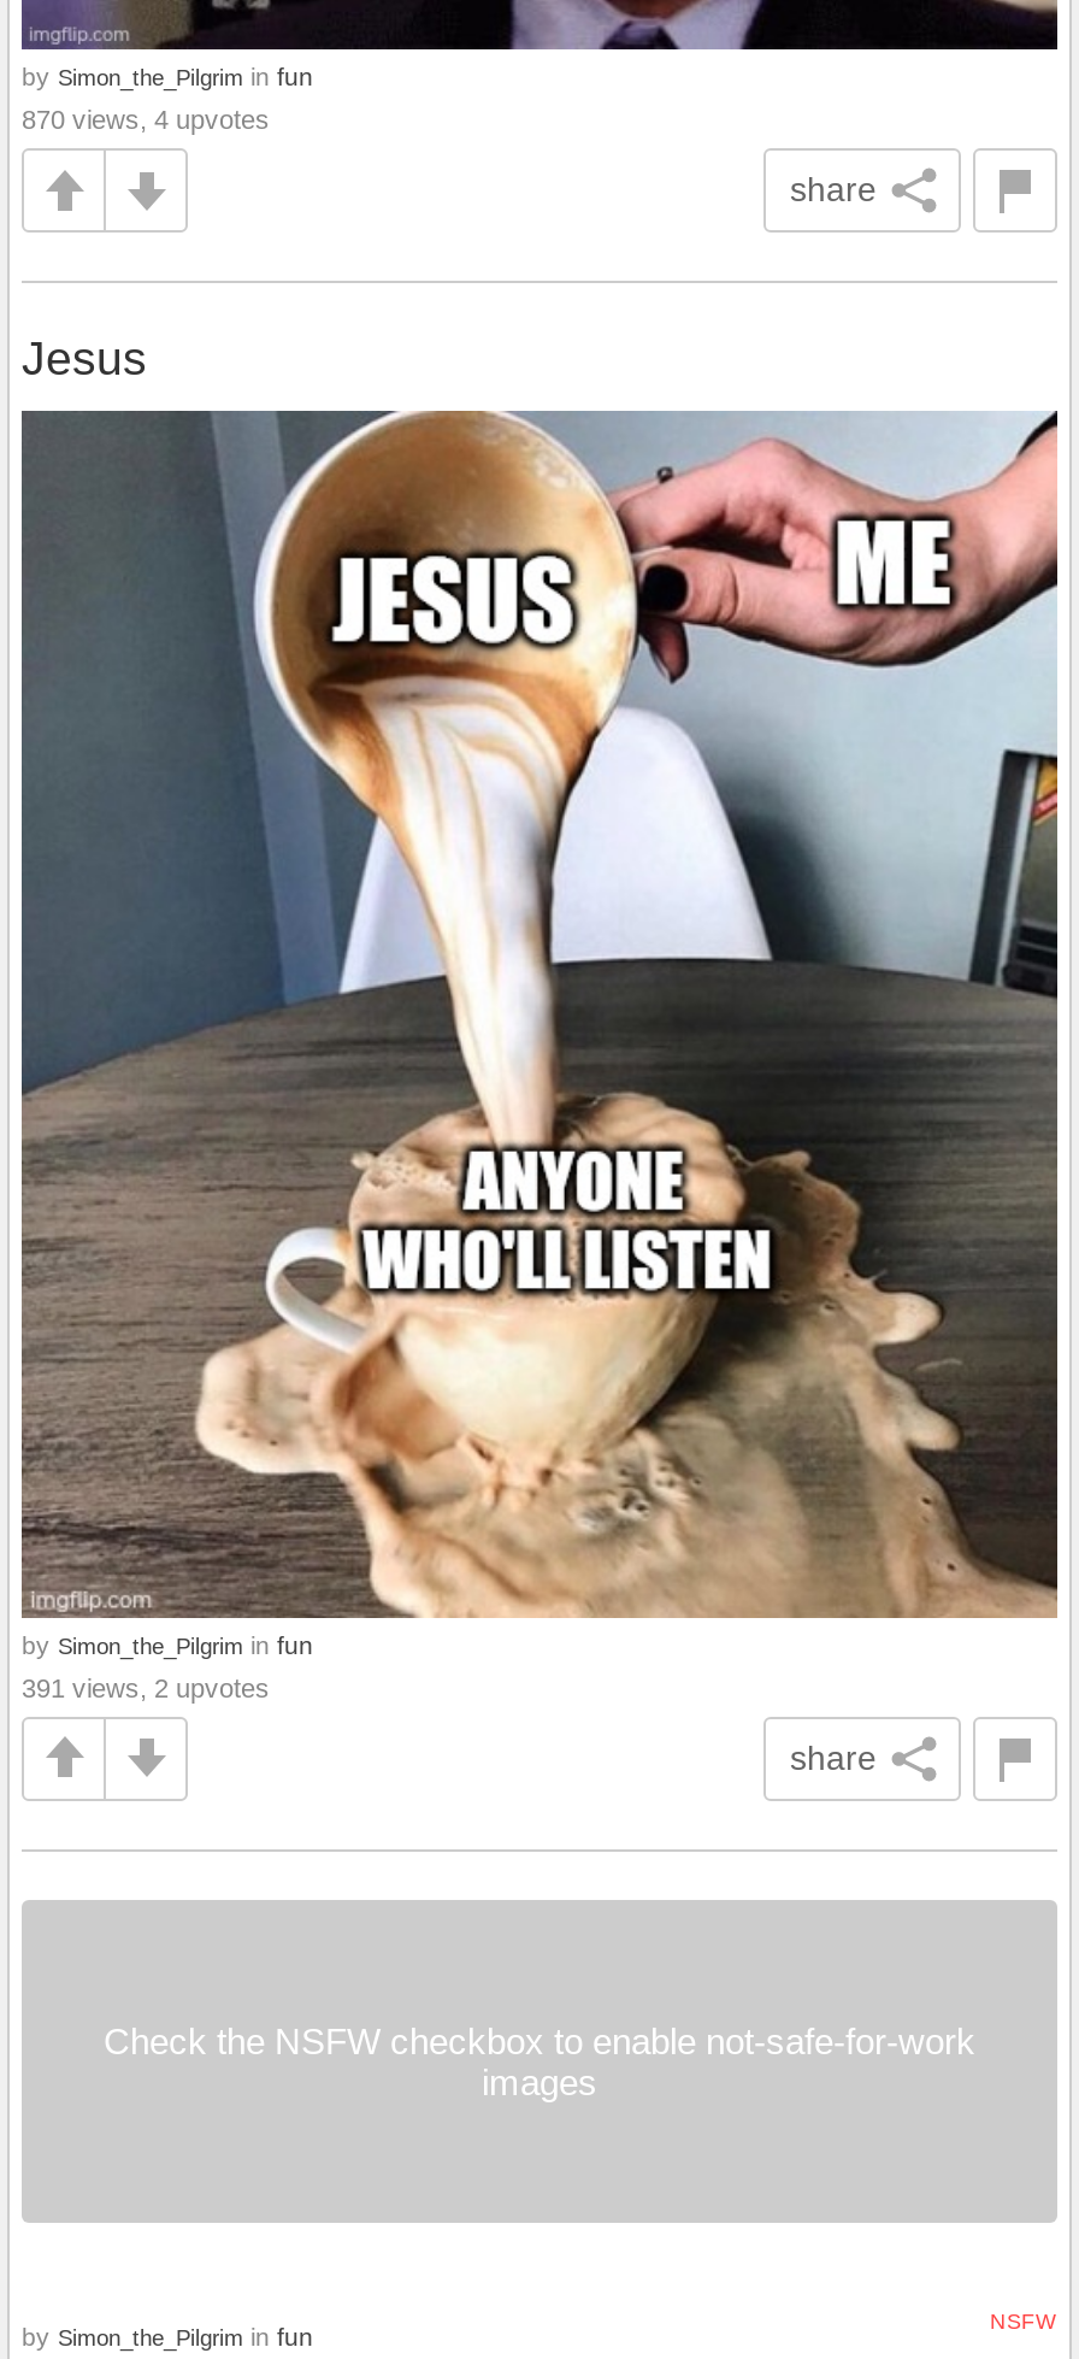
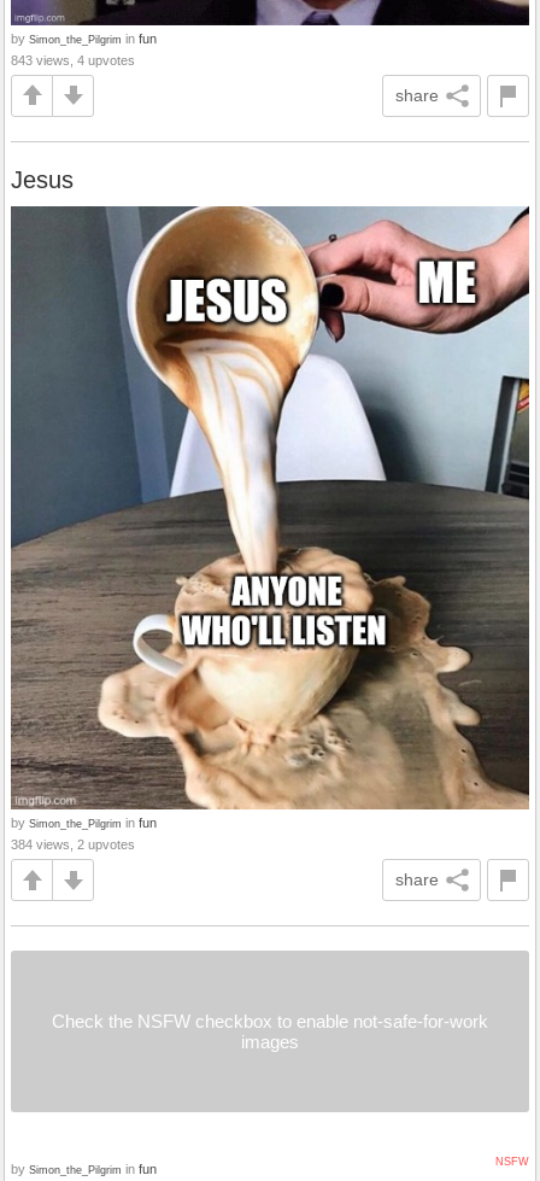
[22,106,270,134] 870 views, 4 upvotes -> [11,53,135,67] 843 views, 4 upvotes
[22,1673,270,1701] 391 views, 2 upvotes -> [11,837,135,852] 384 views, 2 upvotes

